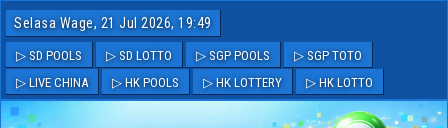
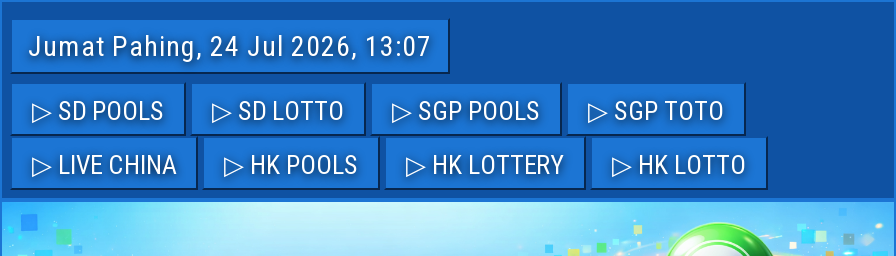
[14,15,211,31] Selasa Wage, 21 Jul 2026, 19:49 -> [28,30,432,62] Jumat Pahing, 24 Jul 2026, 13:07

